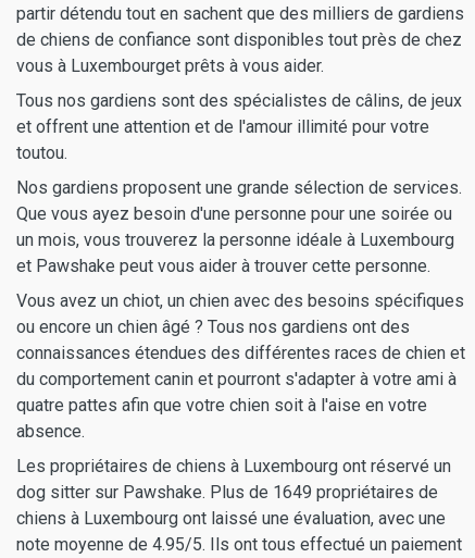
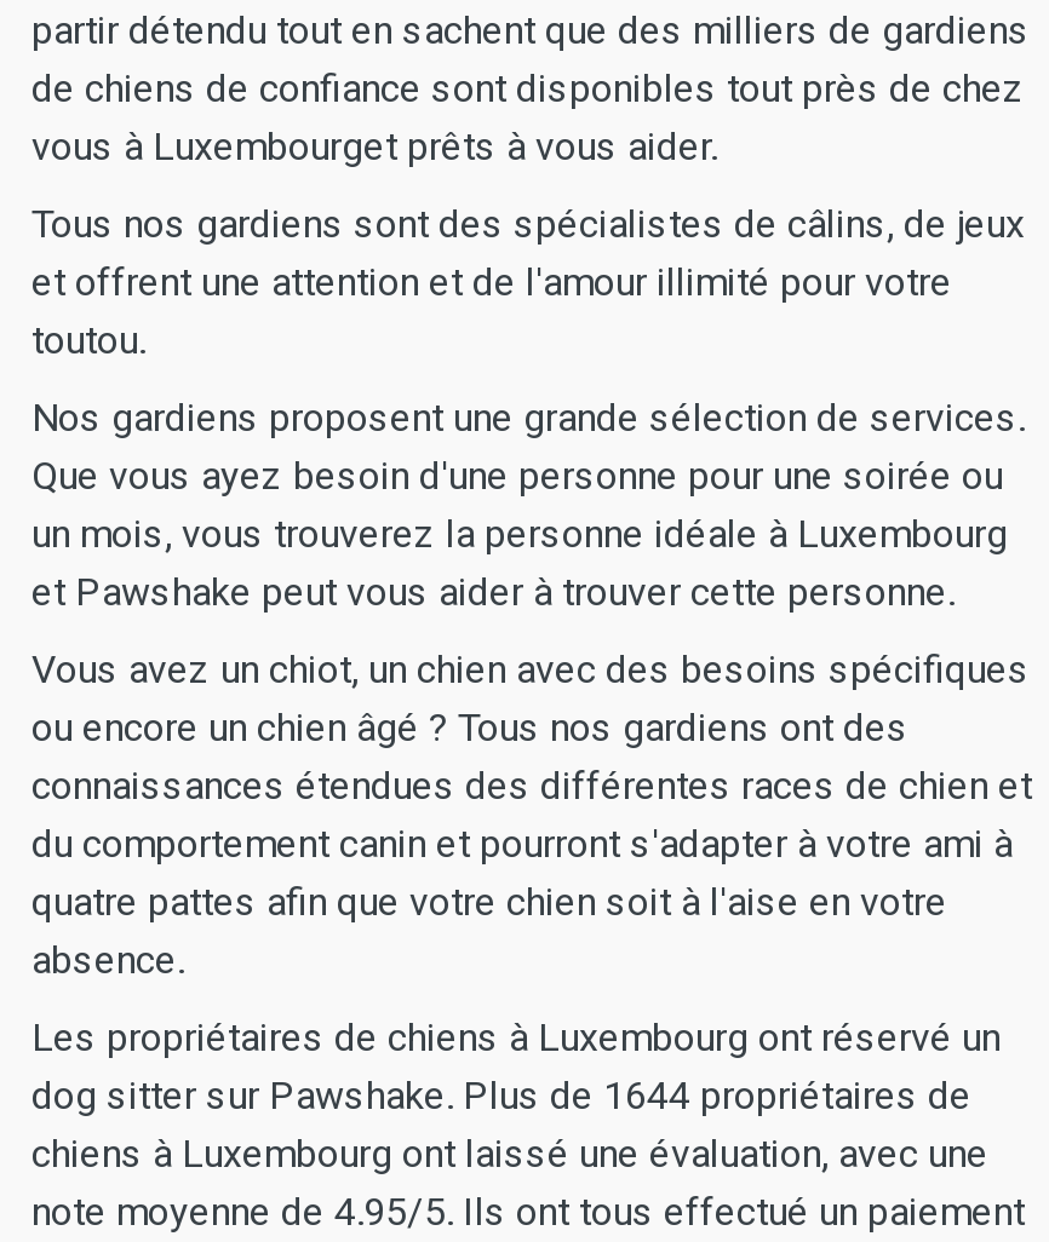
[16,482,438,503] dog sitter sur Pawshake. Plus de 1649 propriétaires de -> [31,1073,971,1119] dog sitter sur Pawshake. Plus de 1644 propriétaires de

